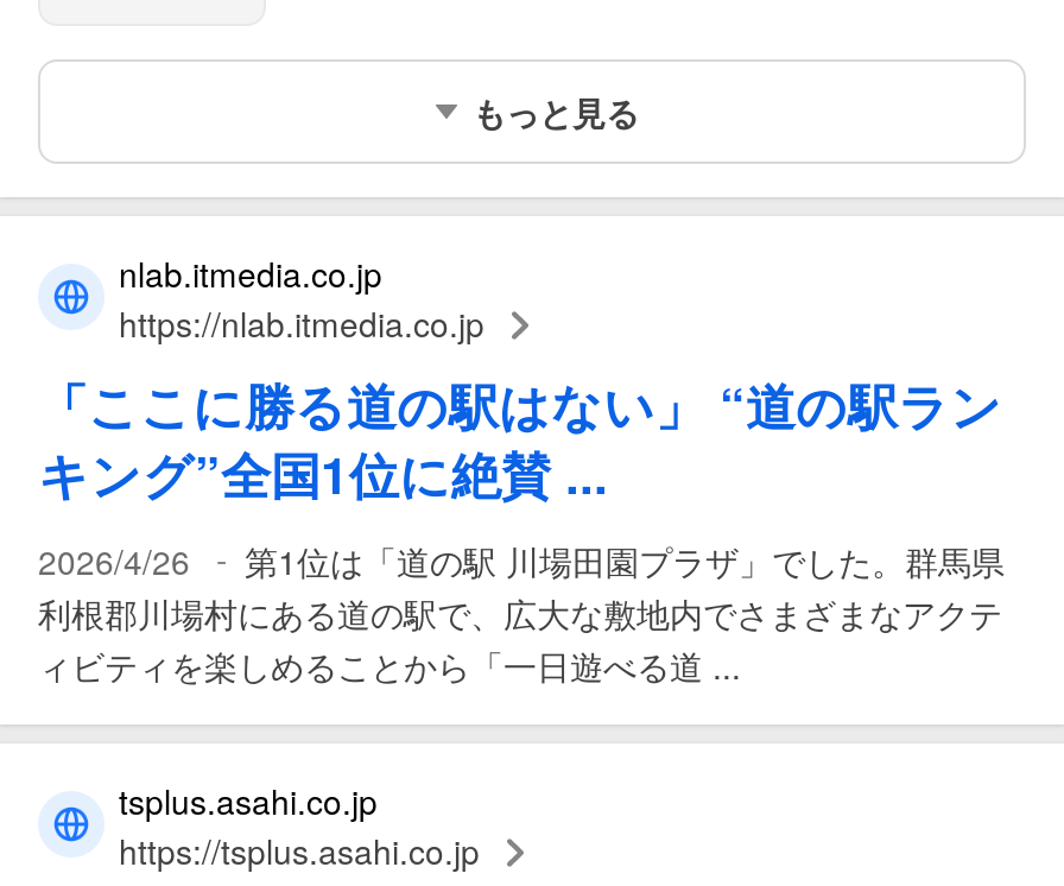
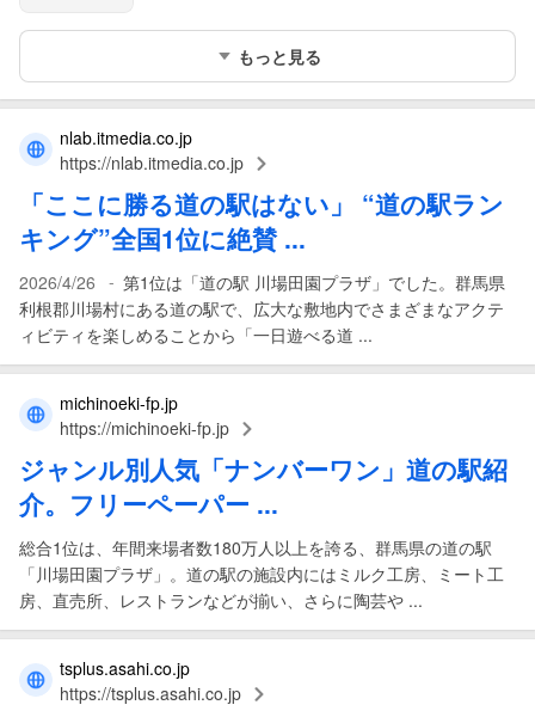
none -> [19,391,508,612] michinoeki-fp.jp | https://michinoeki-fp.jp | ジャンル別人気「ナンバーワン」道の駅紹 | 介。フリーペーパー ... | 総合1位は、年間来場者数180万人以上を誇る、群馬県の道の駅 | 「川場田園プラザ」。道の駅の施設内にはミルク工房、ミート工 | 房、直売所、レストランなどが揃い、さらに陶芸や ...

